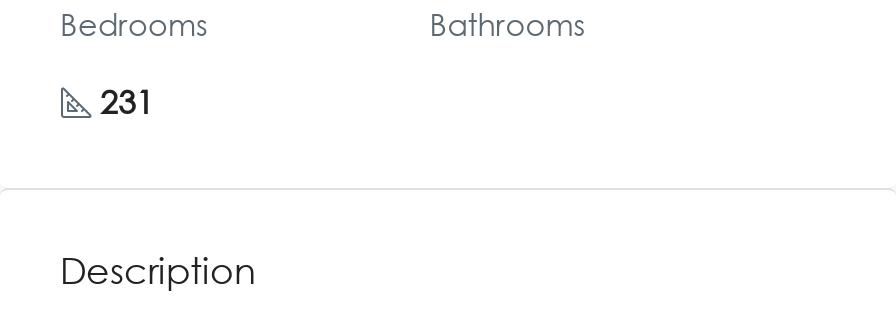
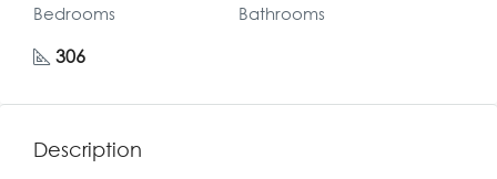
[100,82,154,122] 231 -> [55,45,85,67] 306

